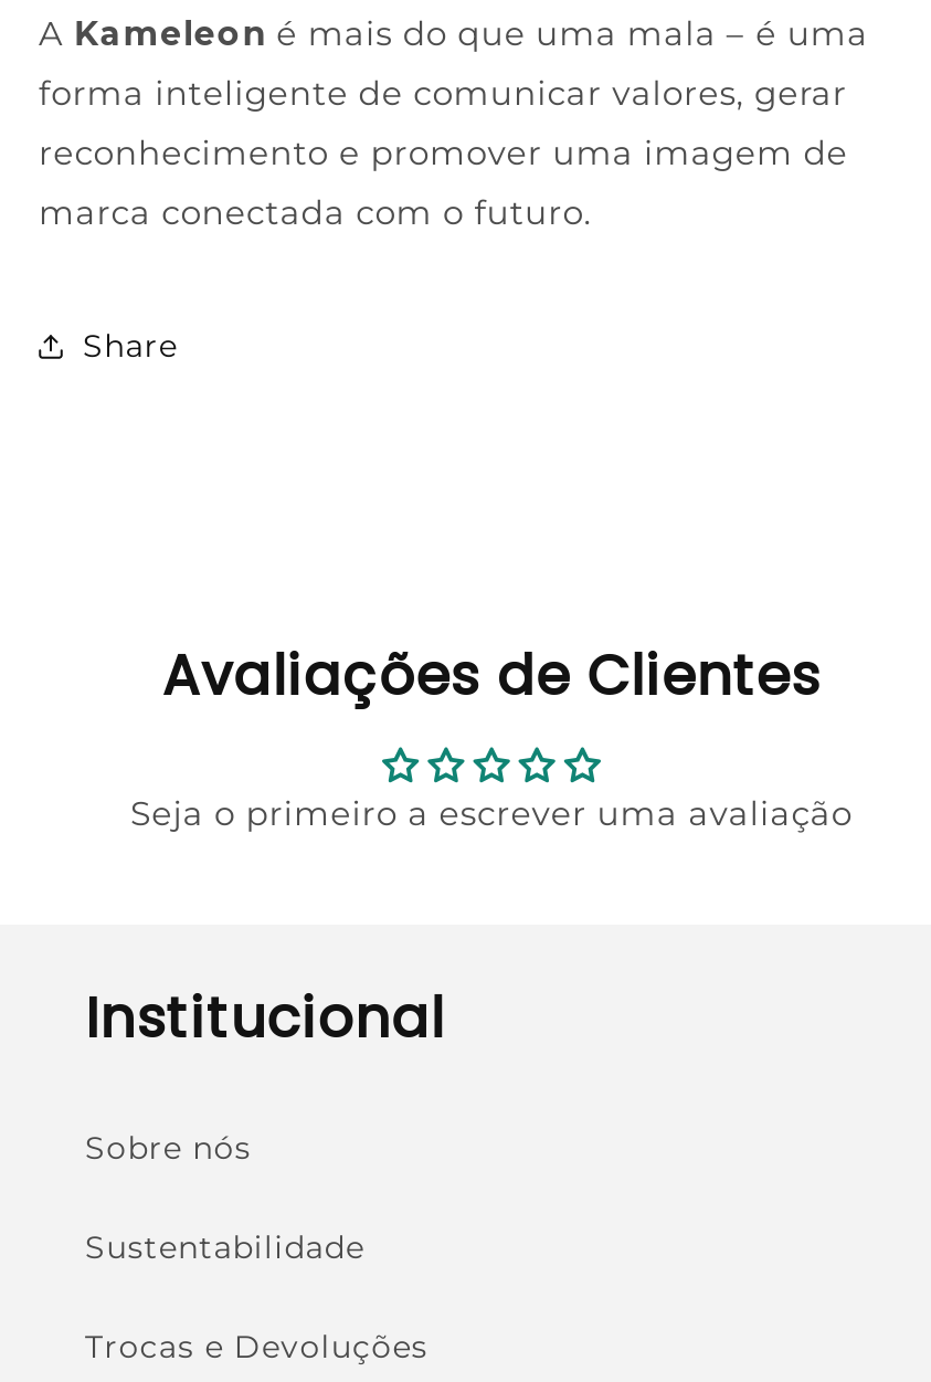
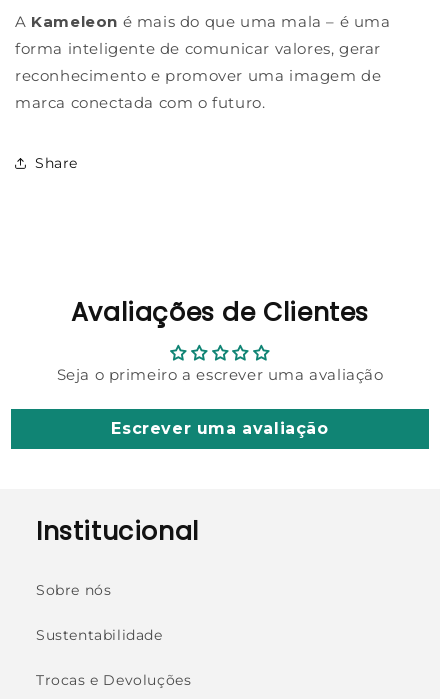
none -> [111,419,329,438] Escrever uma avaliação

